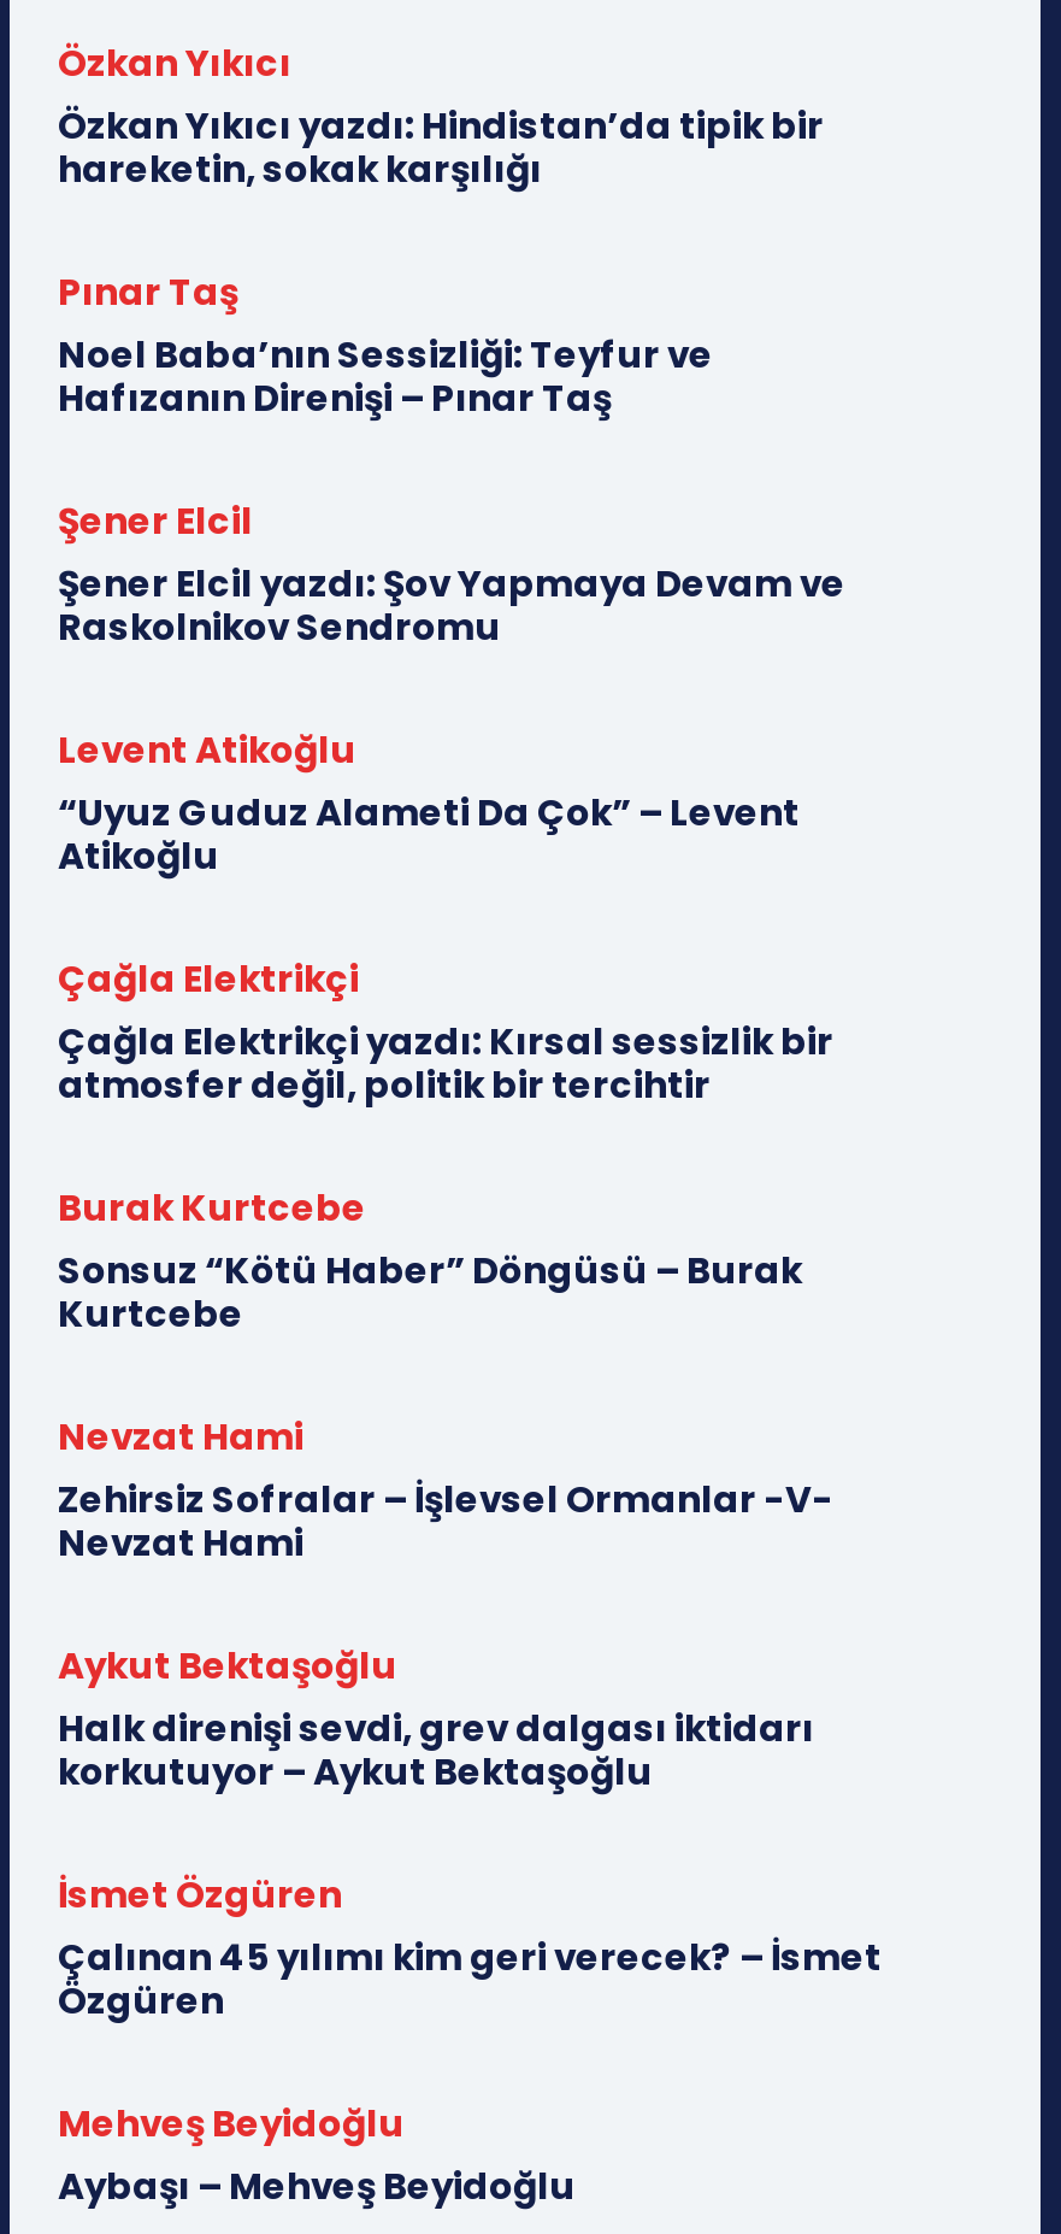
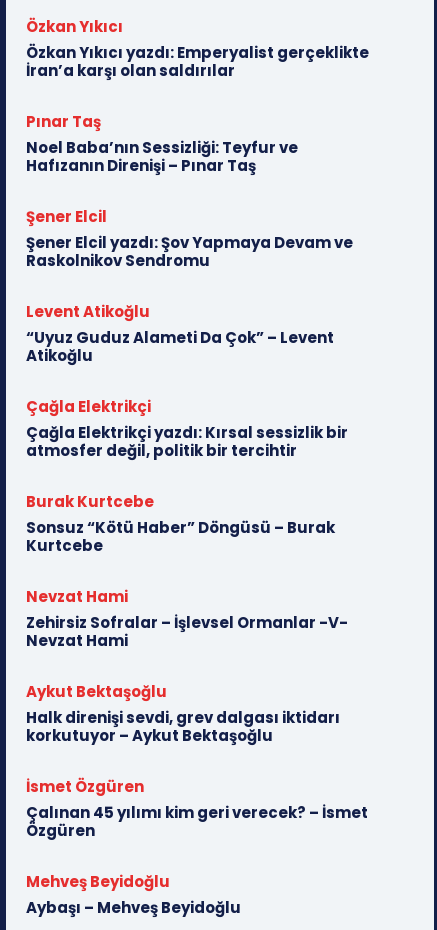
[58,101,824,195] Özkan Yıkıcı yazdı: Hindistan’da tipik bir | hareketin, sokak karşılığı -> [26,42,369,81] Özkan Yıkıcı yazdı: Emperyalist gerçeklikte | İran’a karşı olan saldırılar

